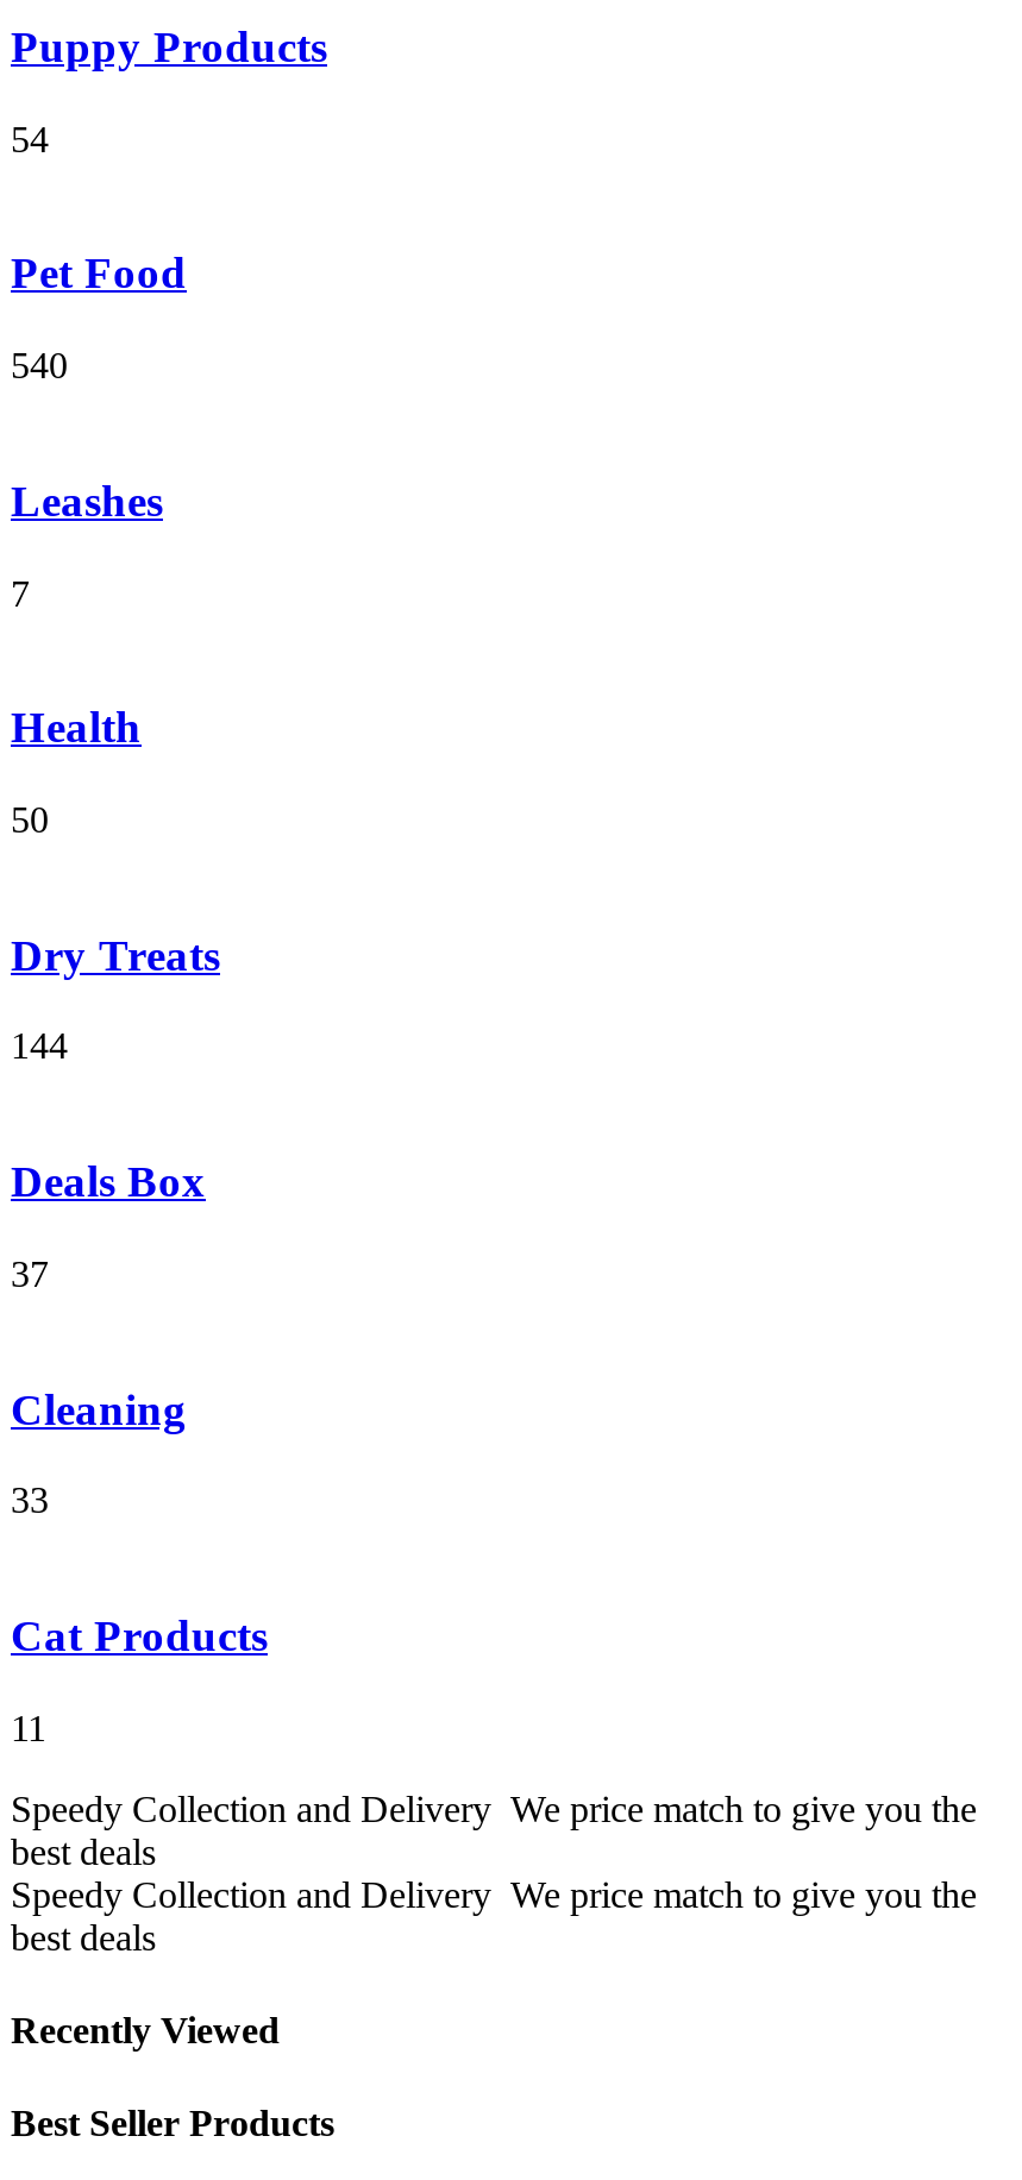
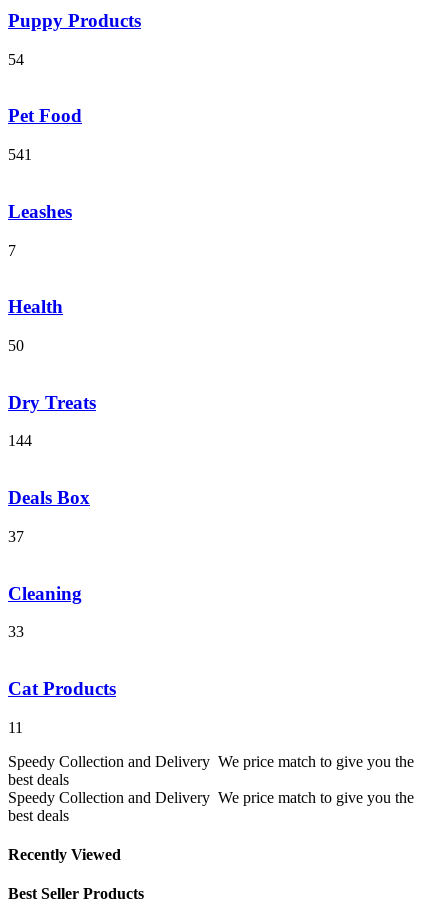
[11,345,68,386] 540 -> [8,146,32,163] 541

